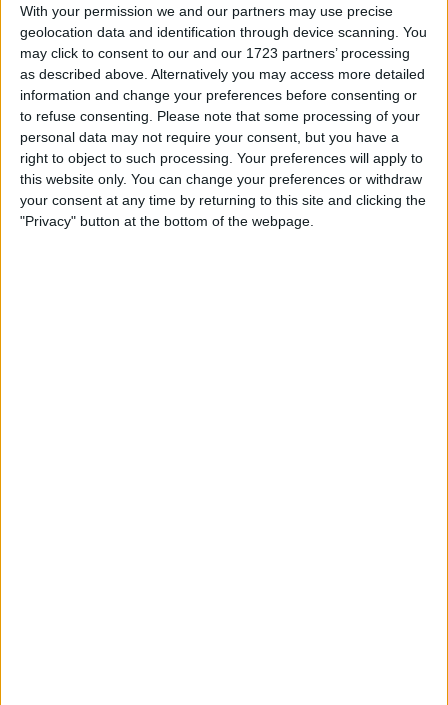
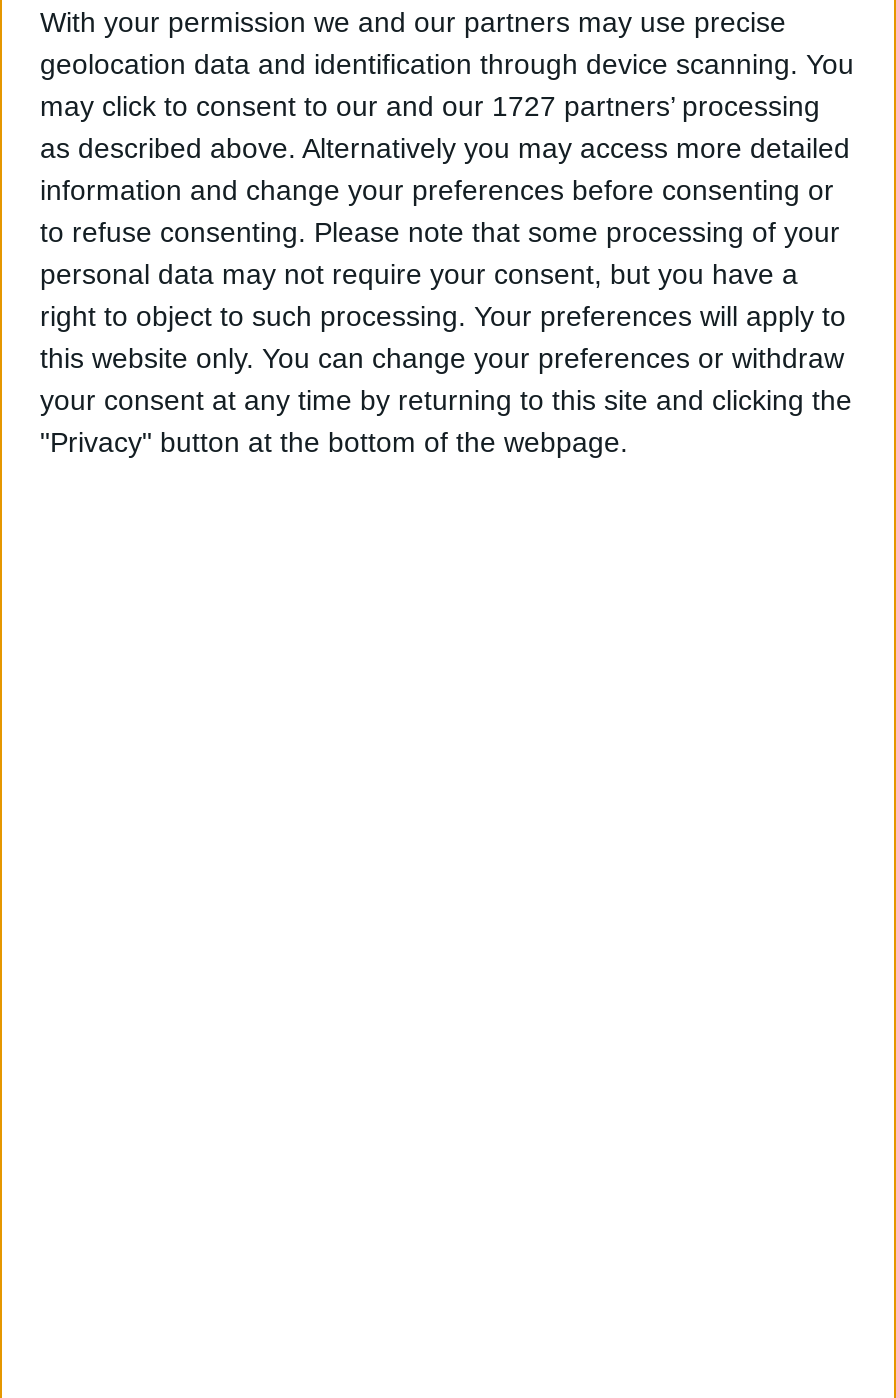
[20,45,410,61] may click to consent to our and our 1723 partners’ processing -> [40,90,820,122] may click to consent to our and our 1727 partners’ processing

